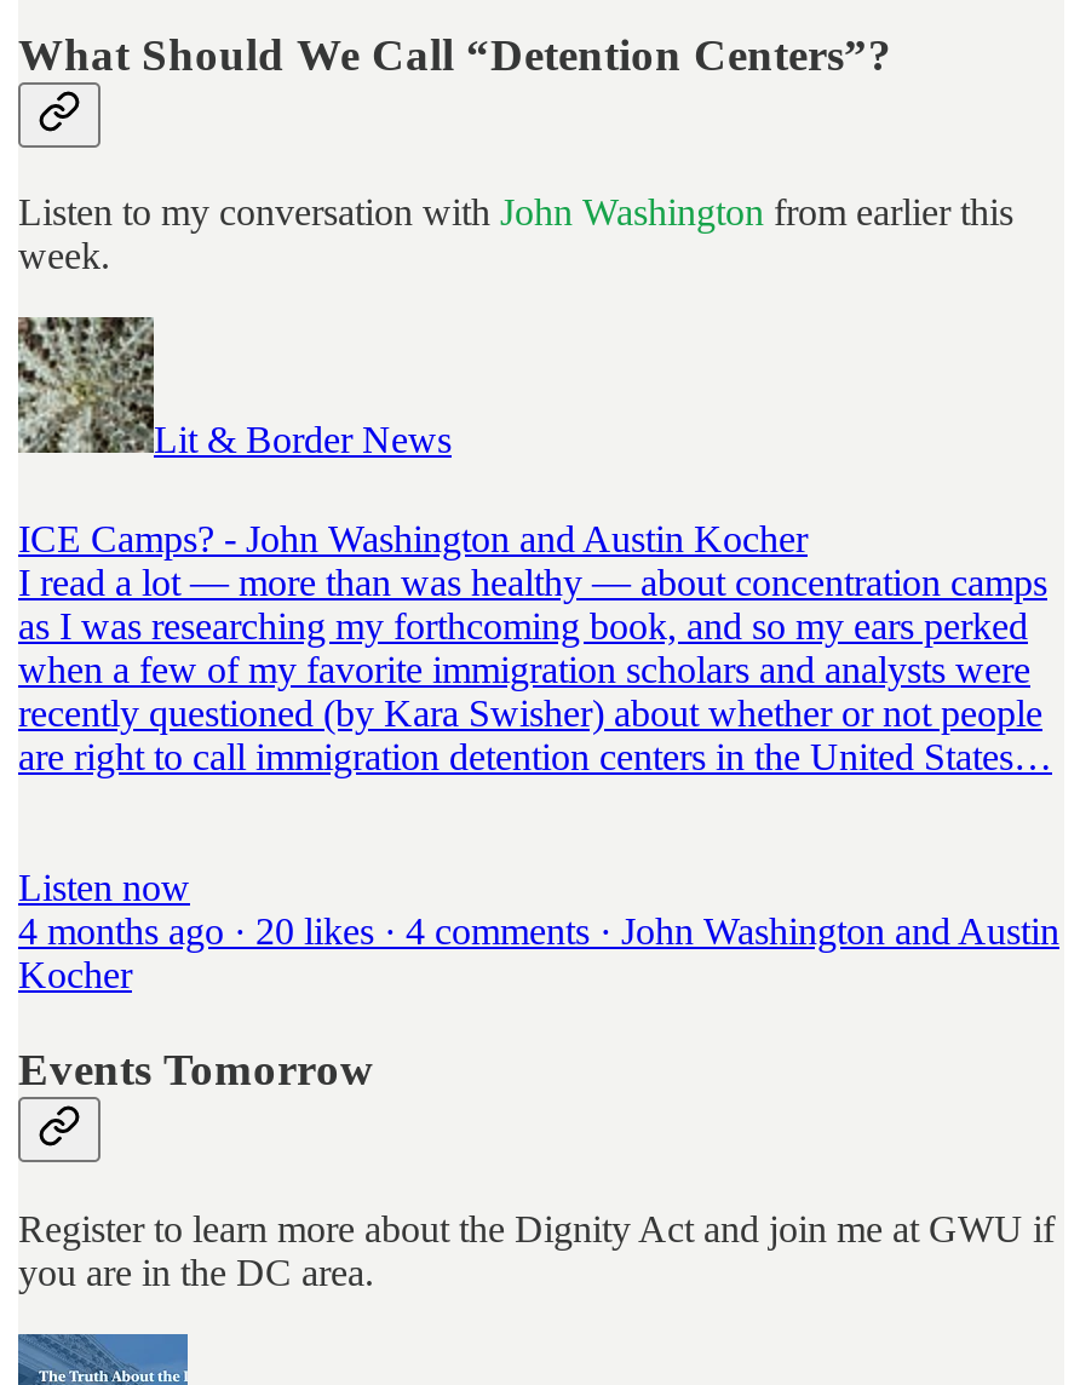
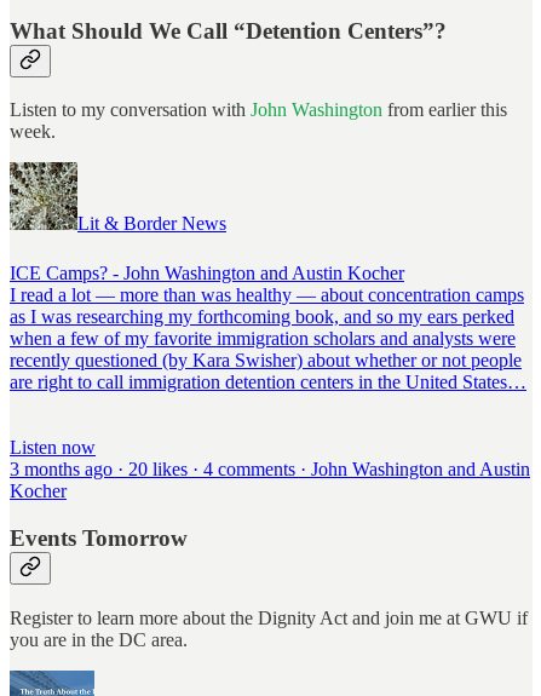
[18,911,1059,952] 4 months ago · 20 likes · 4 comments · John Washington and Austin -> [10,459,530,480] 3 months ago · 20 likes · 4 comments · John Washington and Austin

